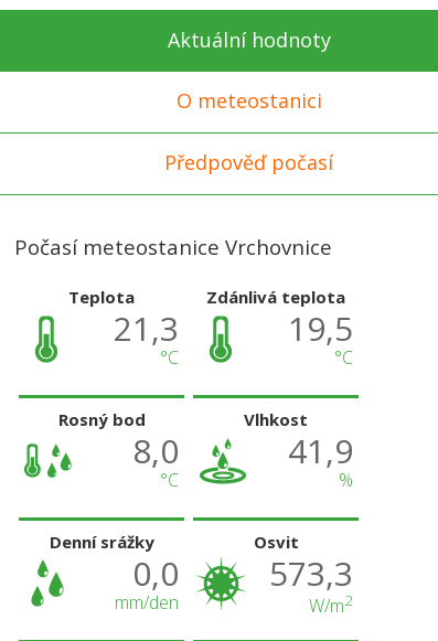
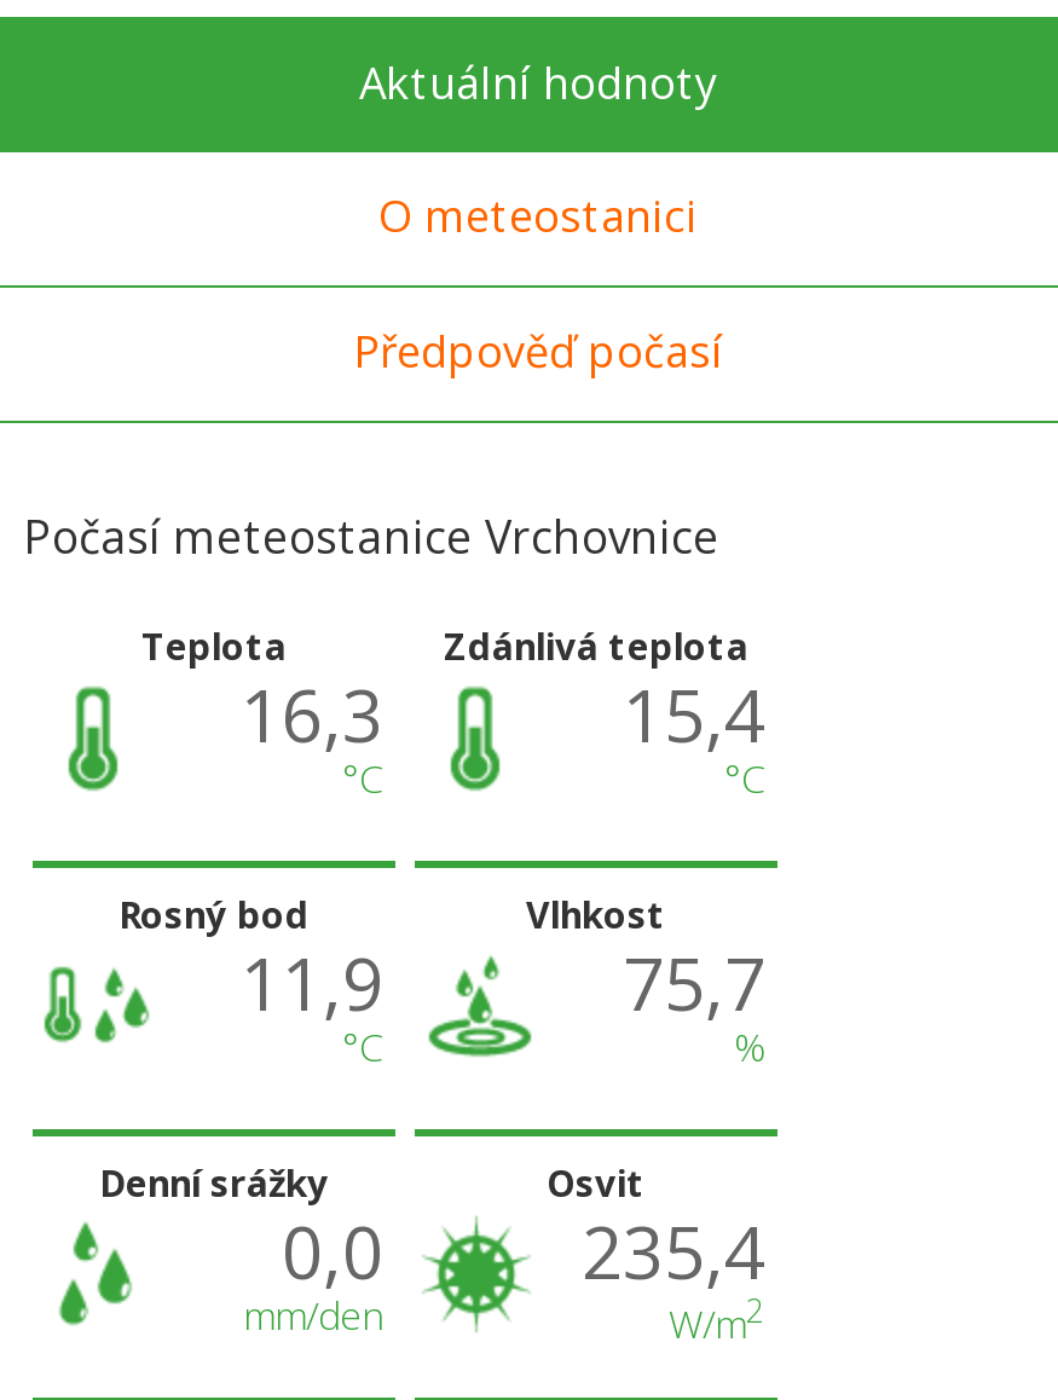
[114,306,179,351] 21,3 -> [241,666,383,765] 16,3
[288,306,353,351] 19,5 -> [623,666,765,765] 15,4
[132,428,179,474] 8,0 -> [241,934,383,1033] 11,9
[288,428,353,474] 41,9 -> [623,934,765,1033] 75,7
[269,551,353,596] 573,3 -> [582,1202,765,1302] 235,4

